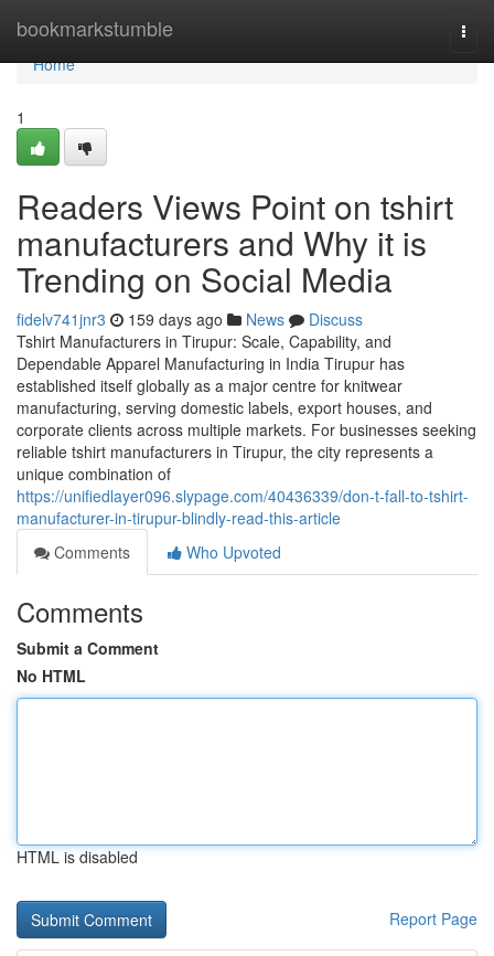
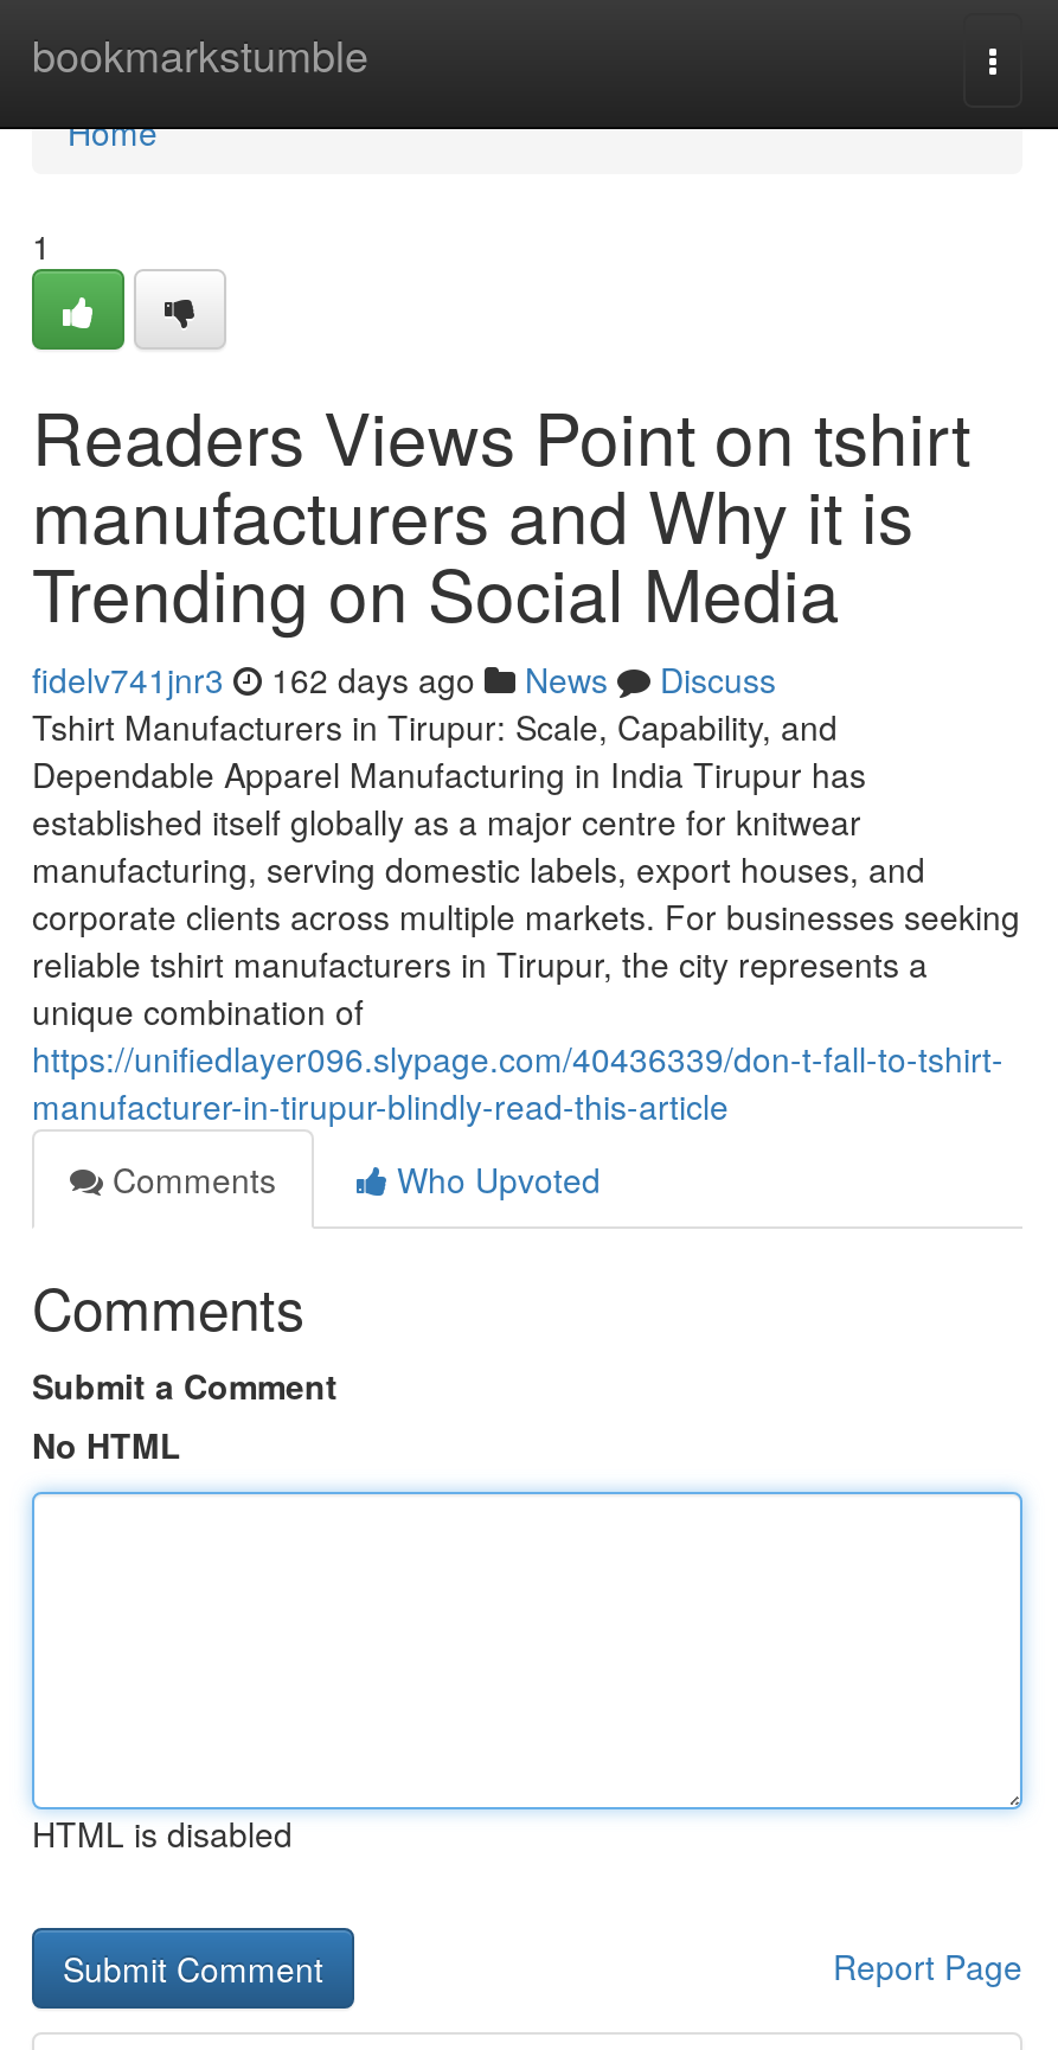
[17,308,363,330] fidelv741jnr3 159 days ago News Discuss -> [32,655,776,703] fidelv741jnr3 162 days ago News Discuss

